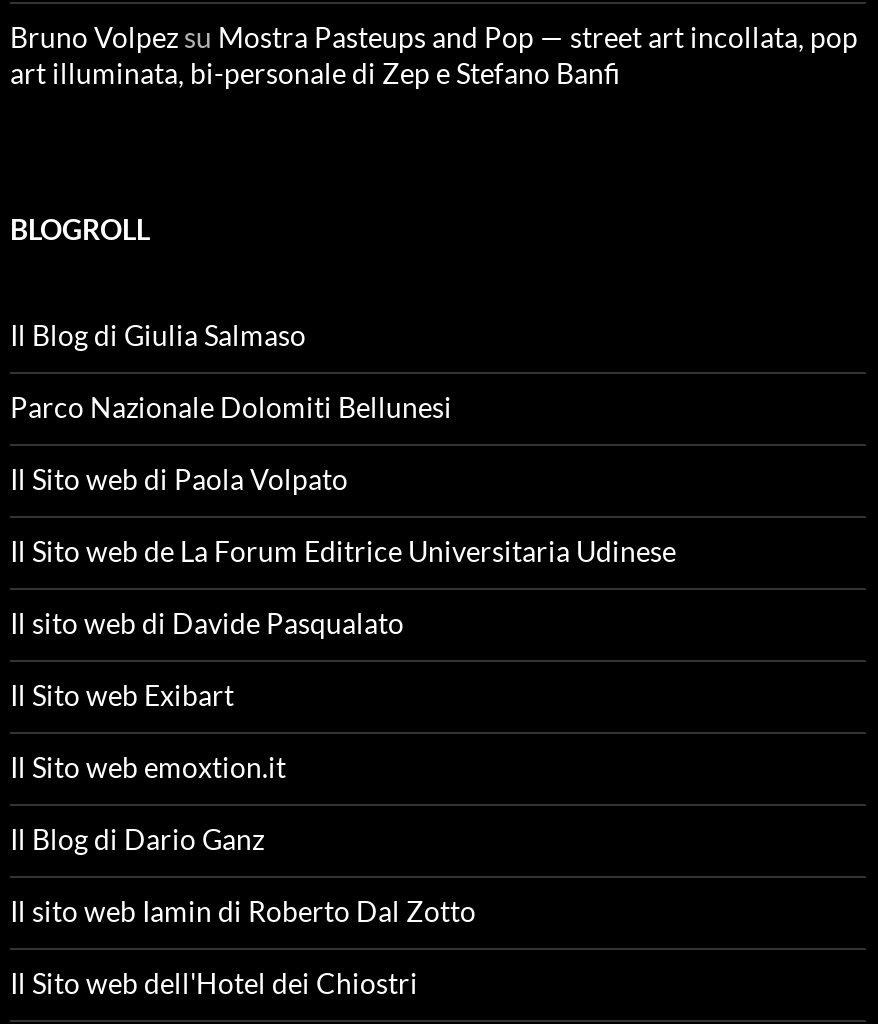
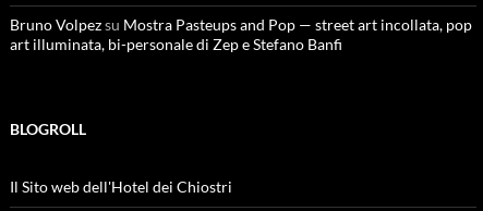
[10,317,676,927] Il Blog di Giulia Salmaso | Parco Nazionale Dolomiti Bellunesi | Il Sito web di Paola Volpato | Il Sito web de La Forum Editrice Universitaria Udinese | Il sito web di Davide Pasqualato | Il Sito web Exibart | Il Sito web emoxtion.it | Il Blog di Dario Ganz | Il sito web Iamin di Roberto Dal Zotto -> none

